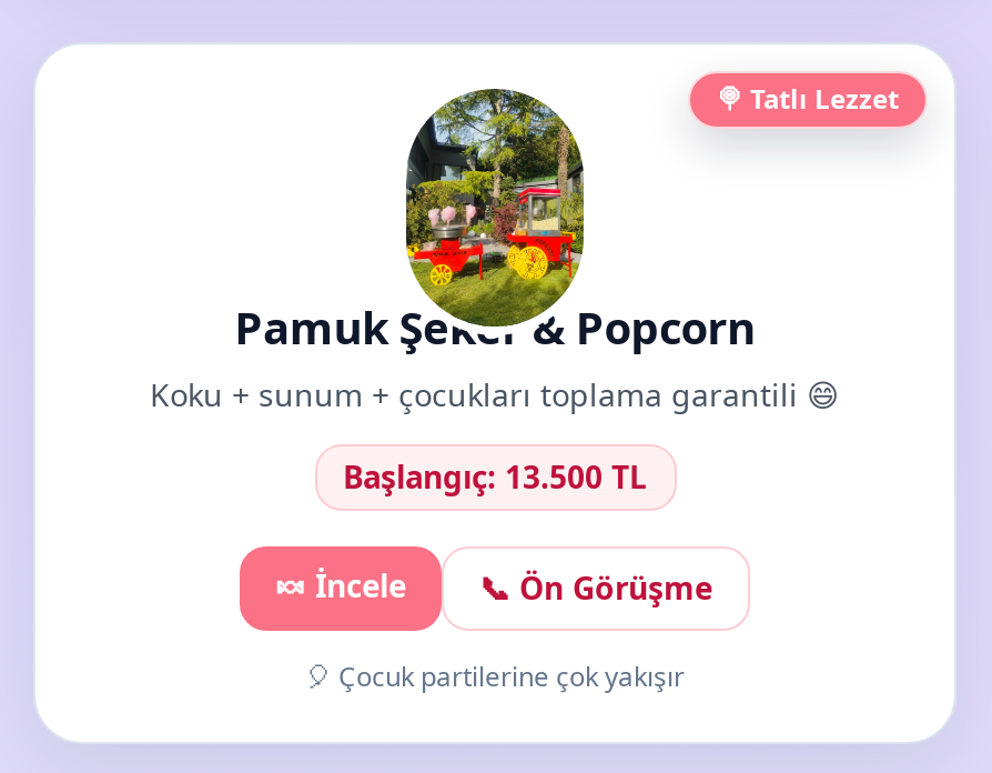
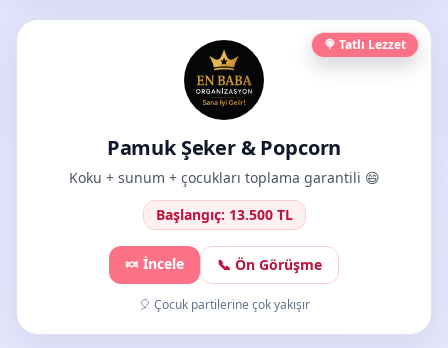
[404,89,586,293] [image] -> [184,40,264,132] [image]

